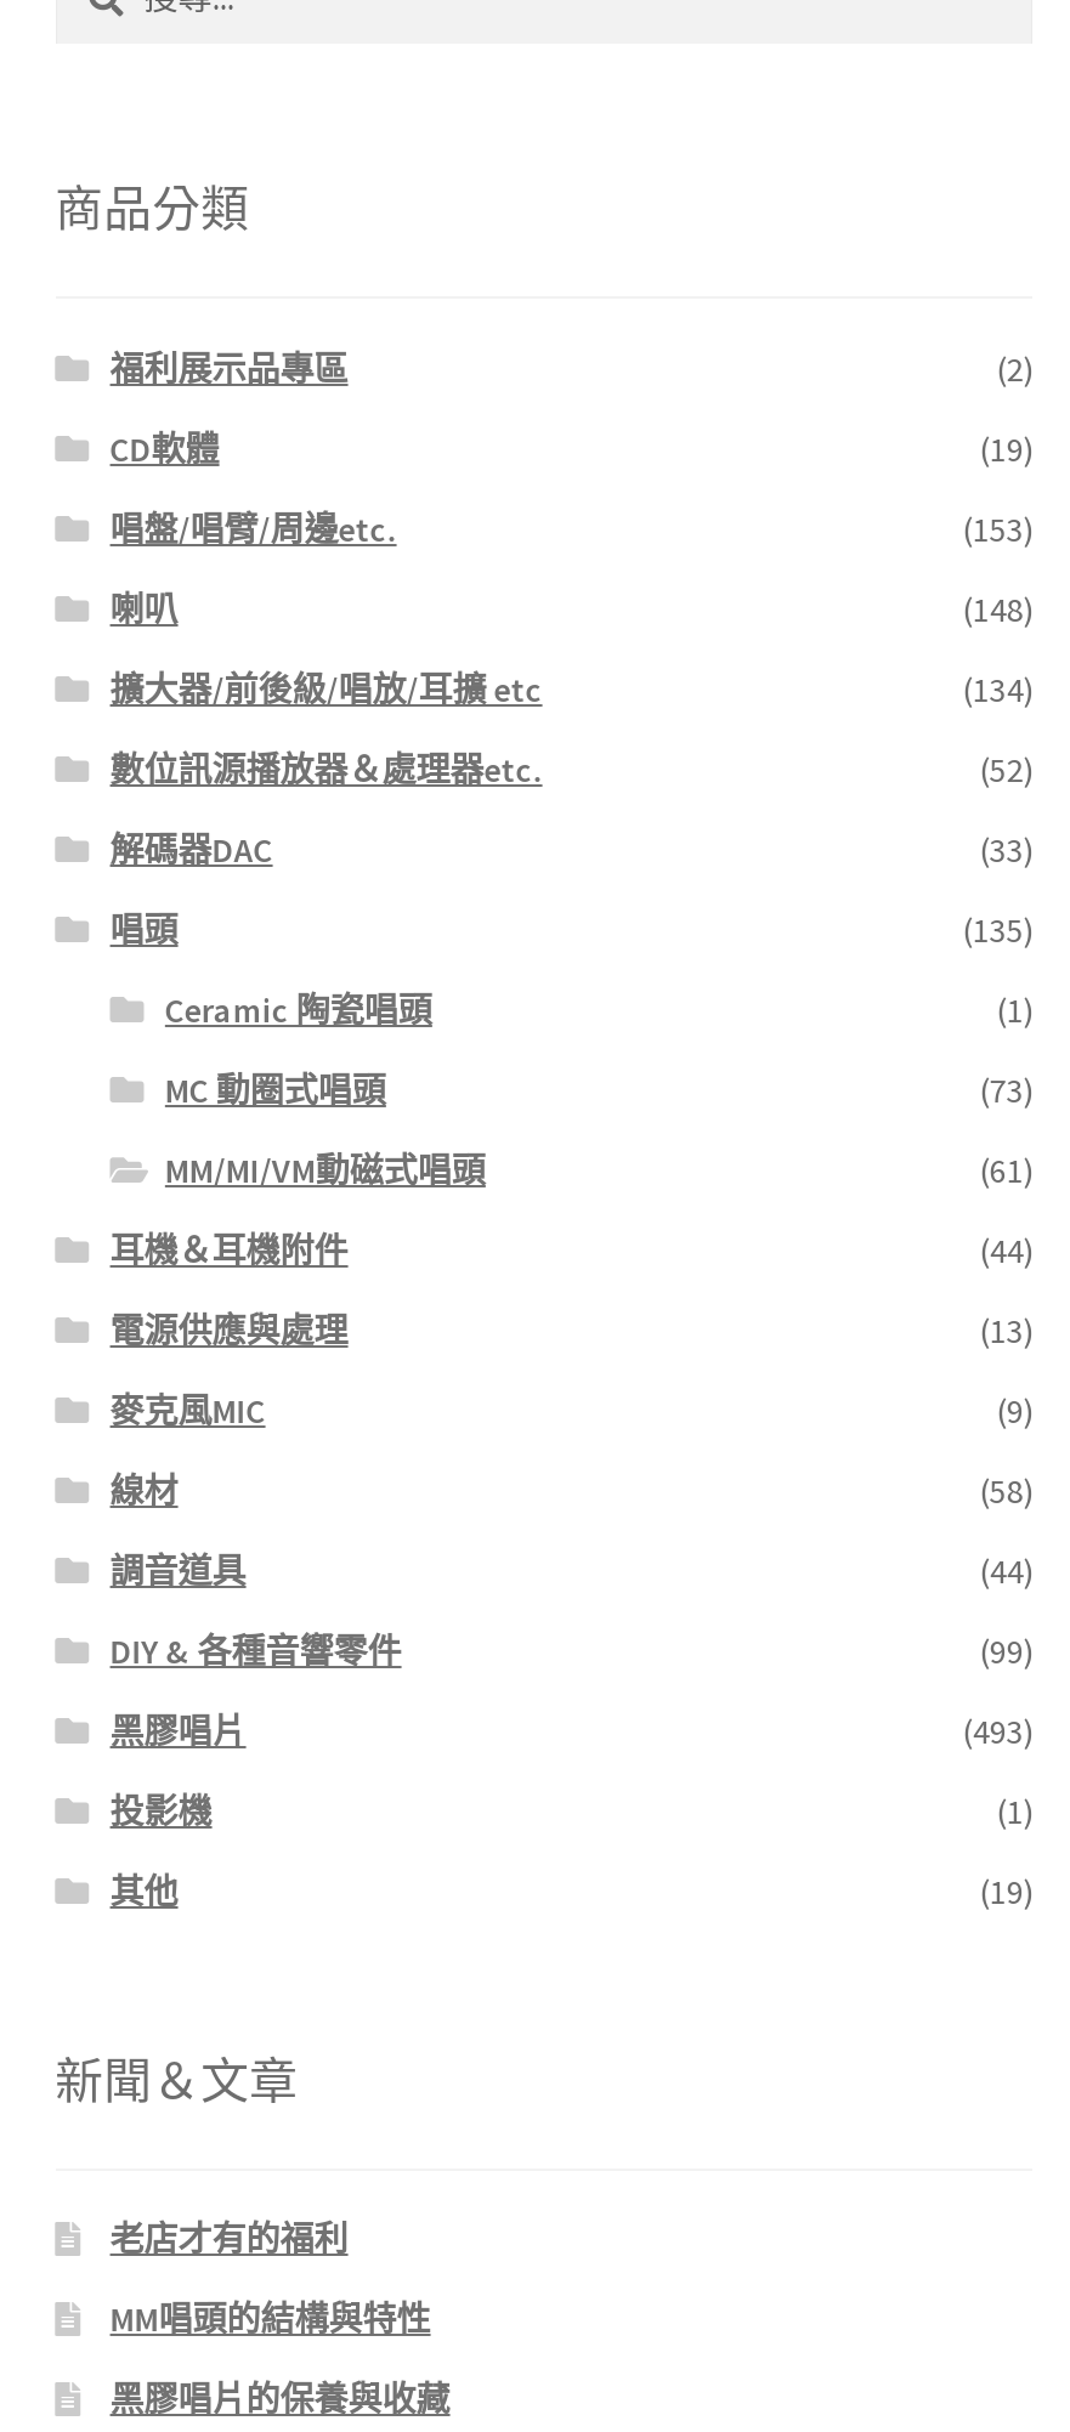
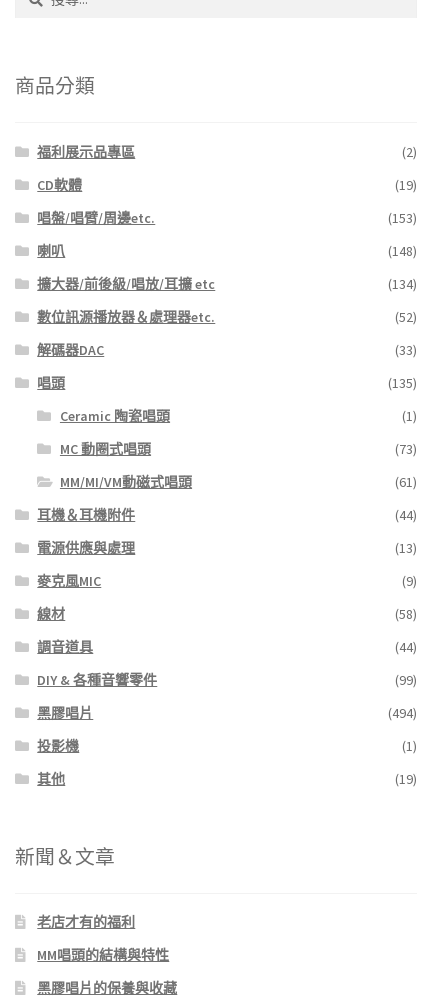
[963,1709,1033,1753] (493) -> [388,704,417,722] (494)

